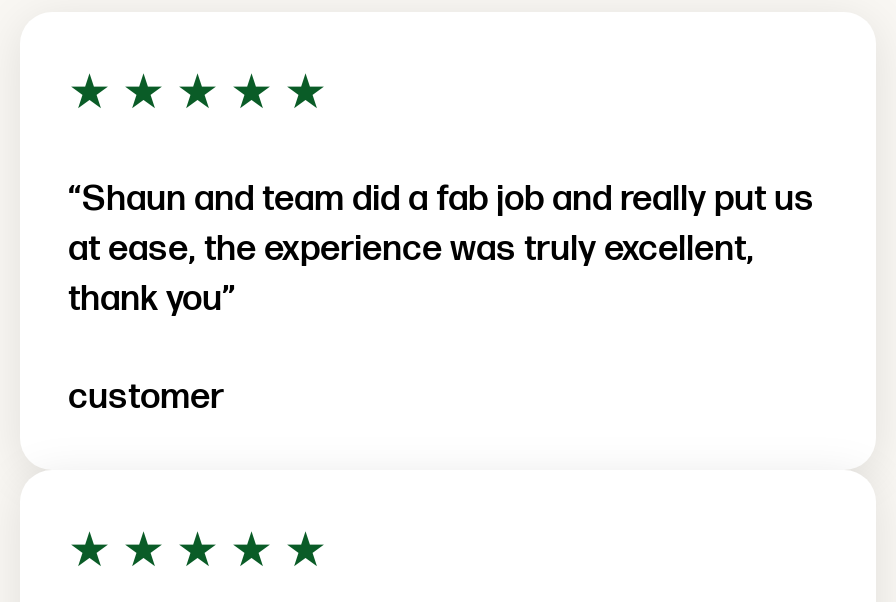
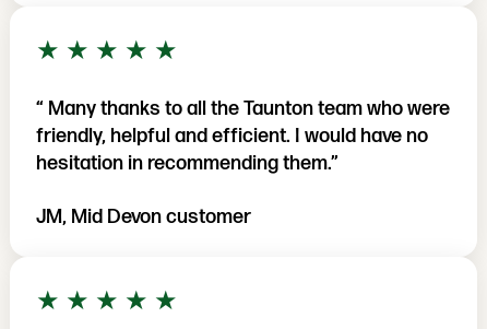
[68,178,814,320] “Shaun and team did a fab job and really put us | at ease, the experience was truly excellent, | thank you” -> [36,97,450,175] “ Many thanks to all the Taunton team who were | friendly, helpful and efficient. I would have no | hesitation in recommending them.”
[68,376,224,418] customer -> [36,206,251,229] JM, Mid Devon customer

